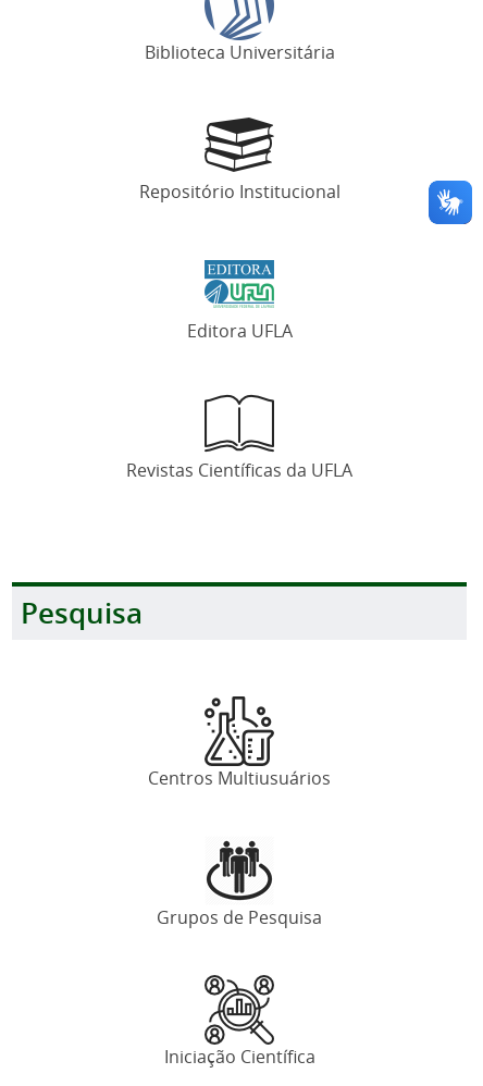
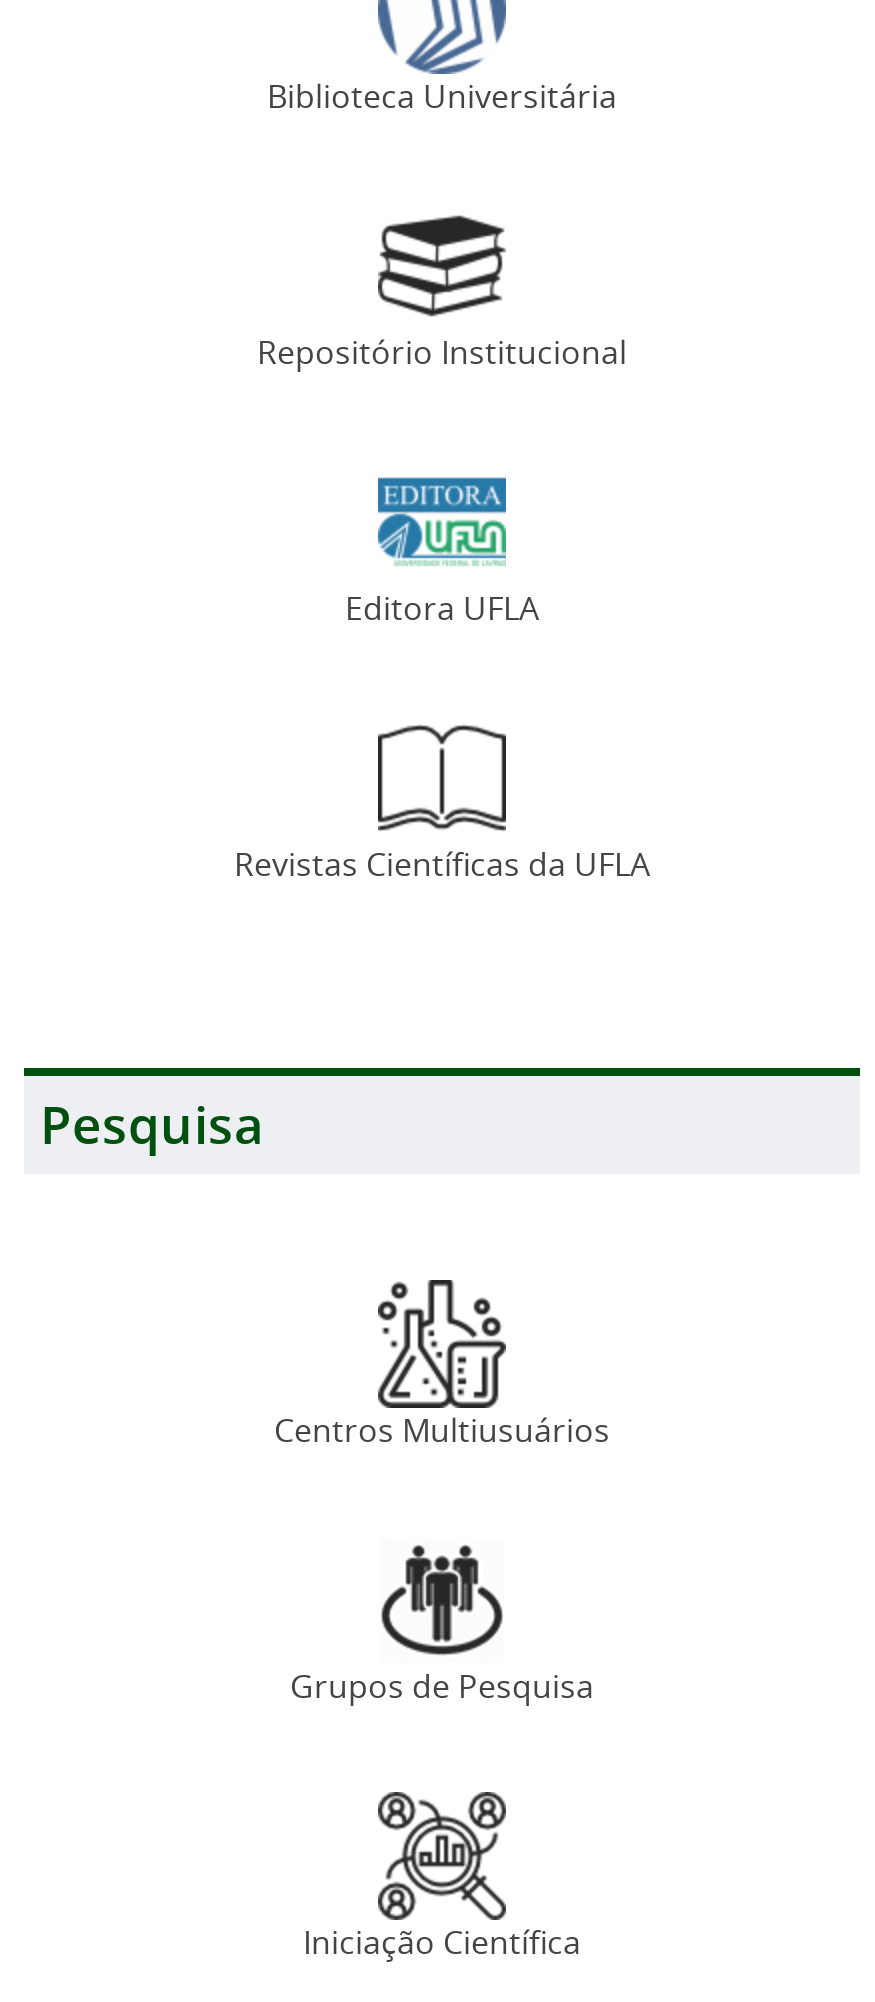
[428,180,473,225] [image] -> none

